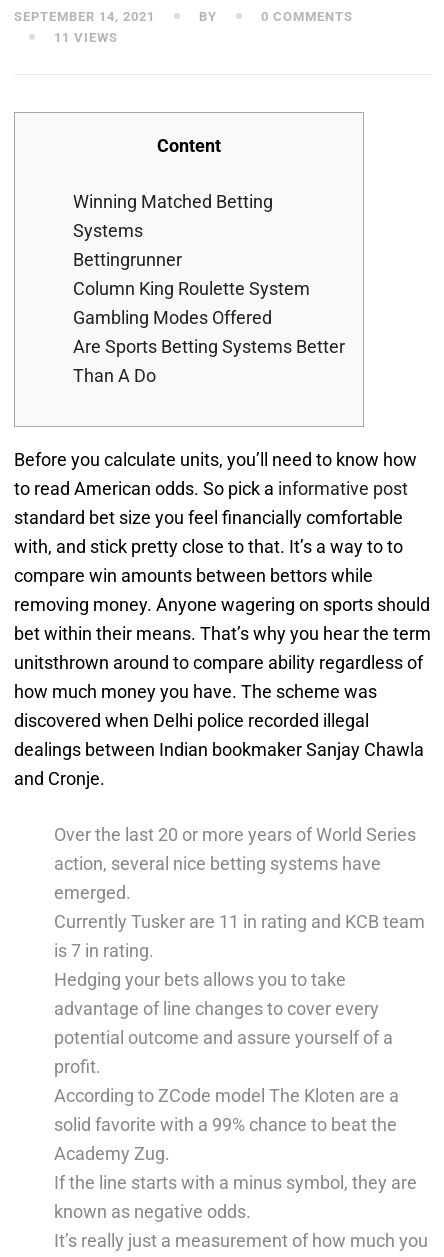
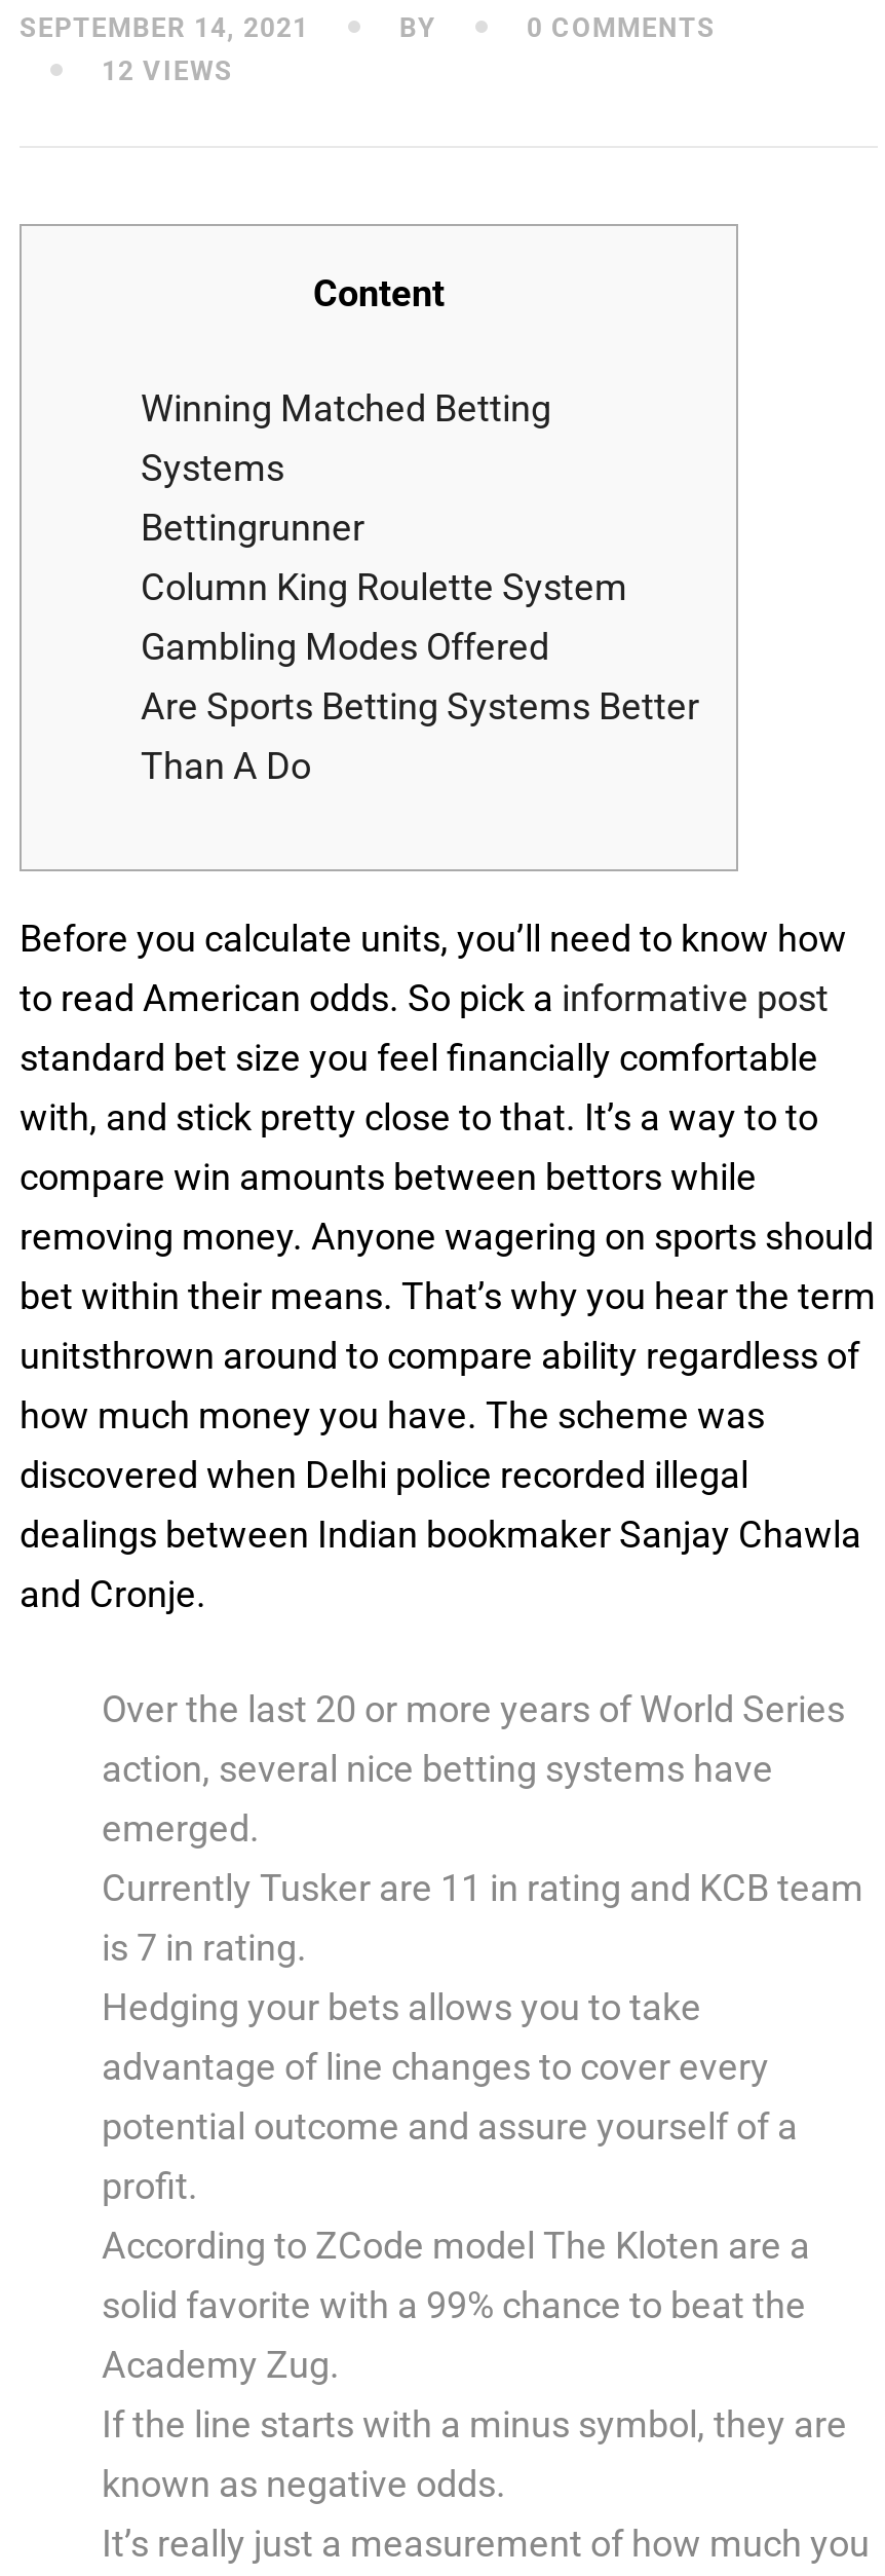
[50,30,118,45] 11 VIEWS -> [93,55,233,86] 12 VIEWS

